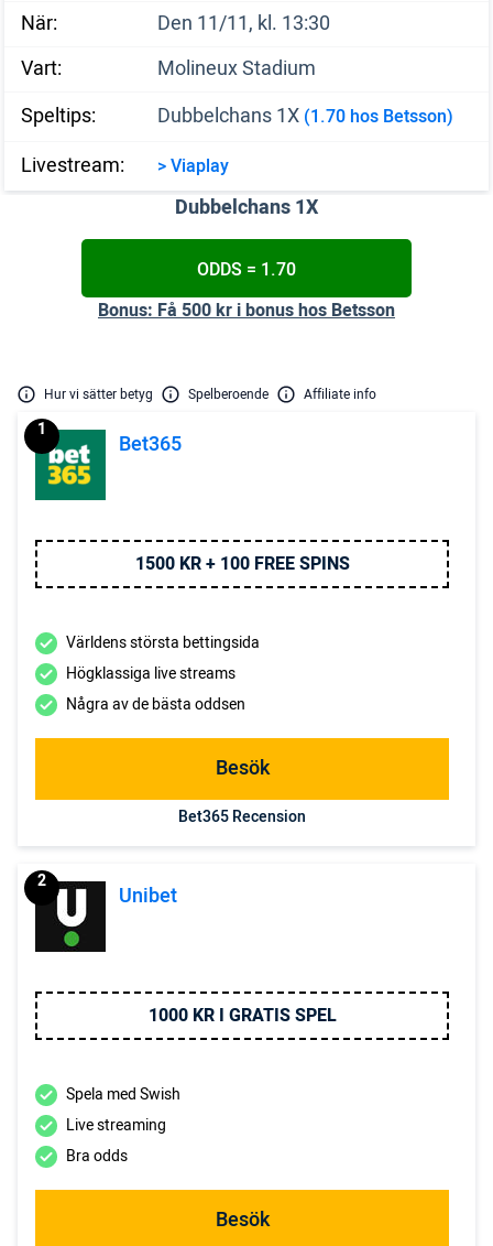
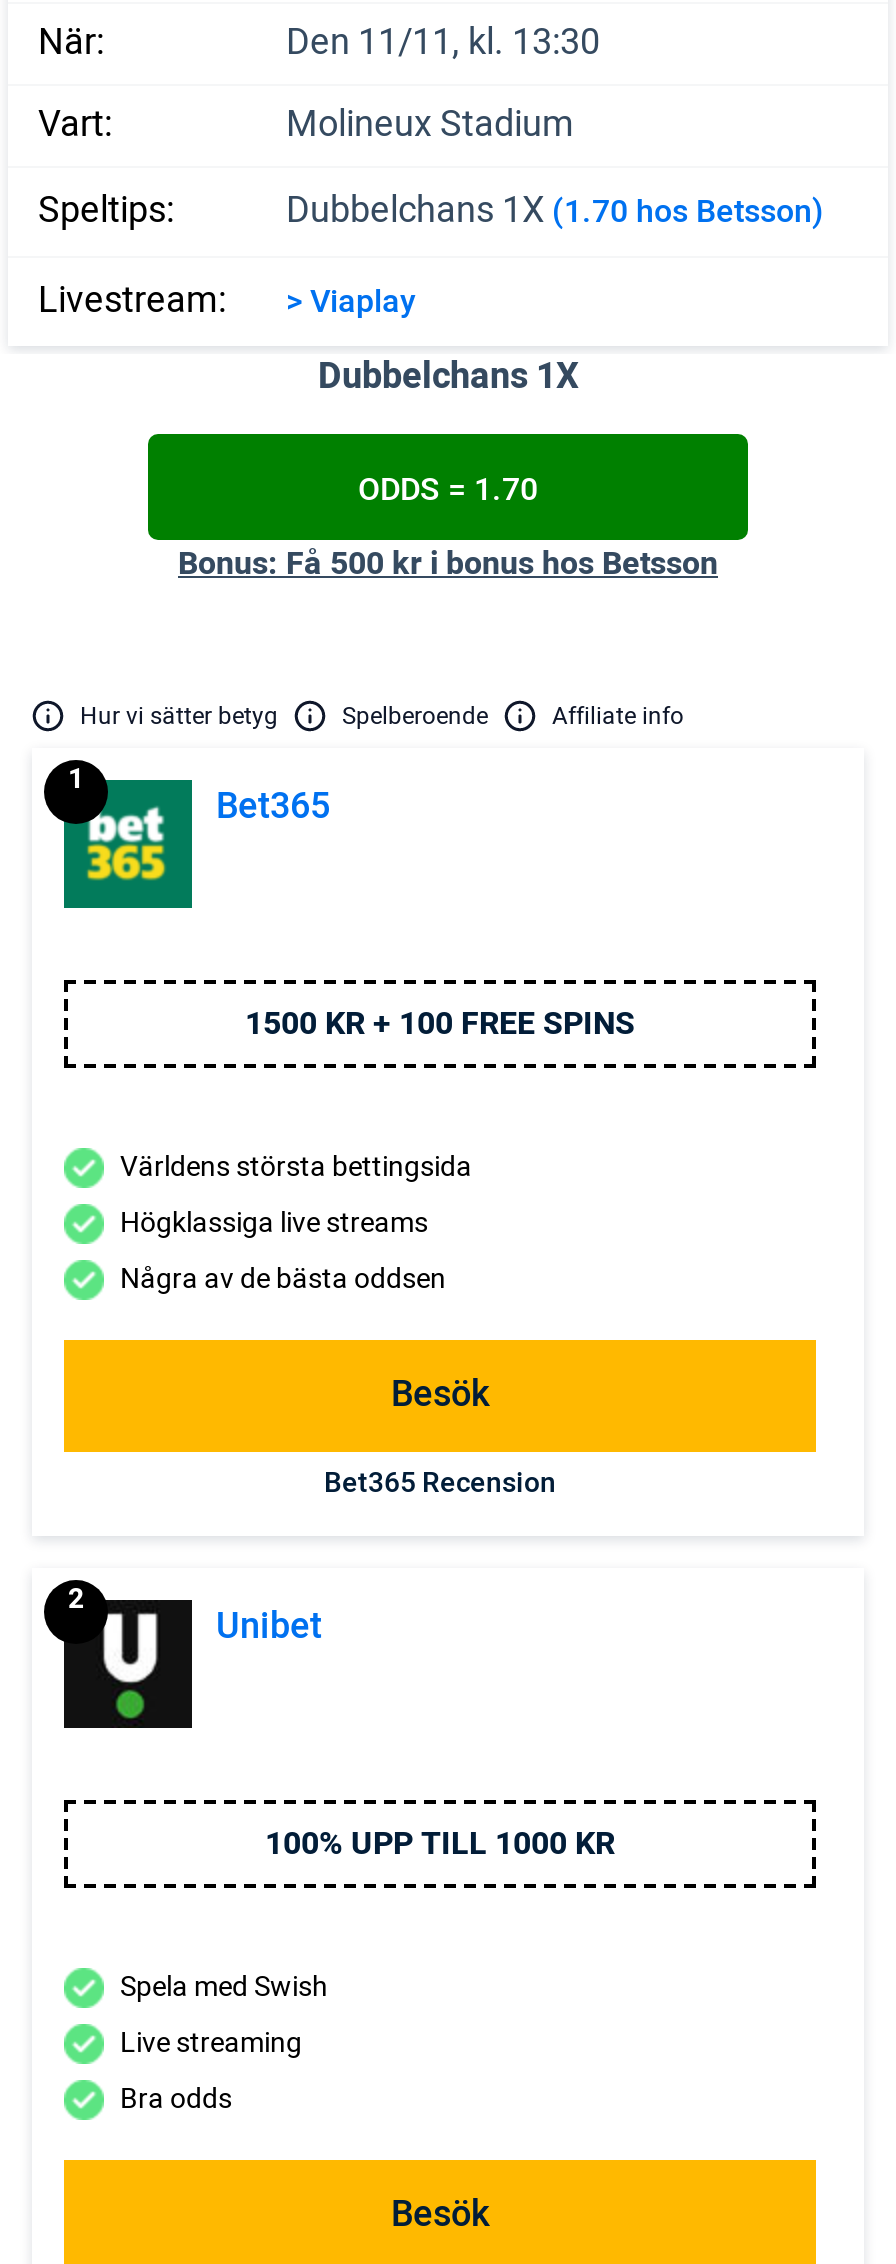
[148,1003,336,1029] 1000 KR I GRATIS SPEL -> [265,1820,615,1868] 100% UPP TILL 1000 KR

